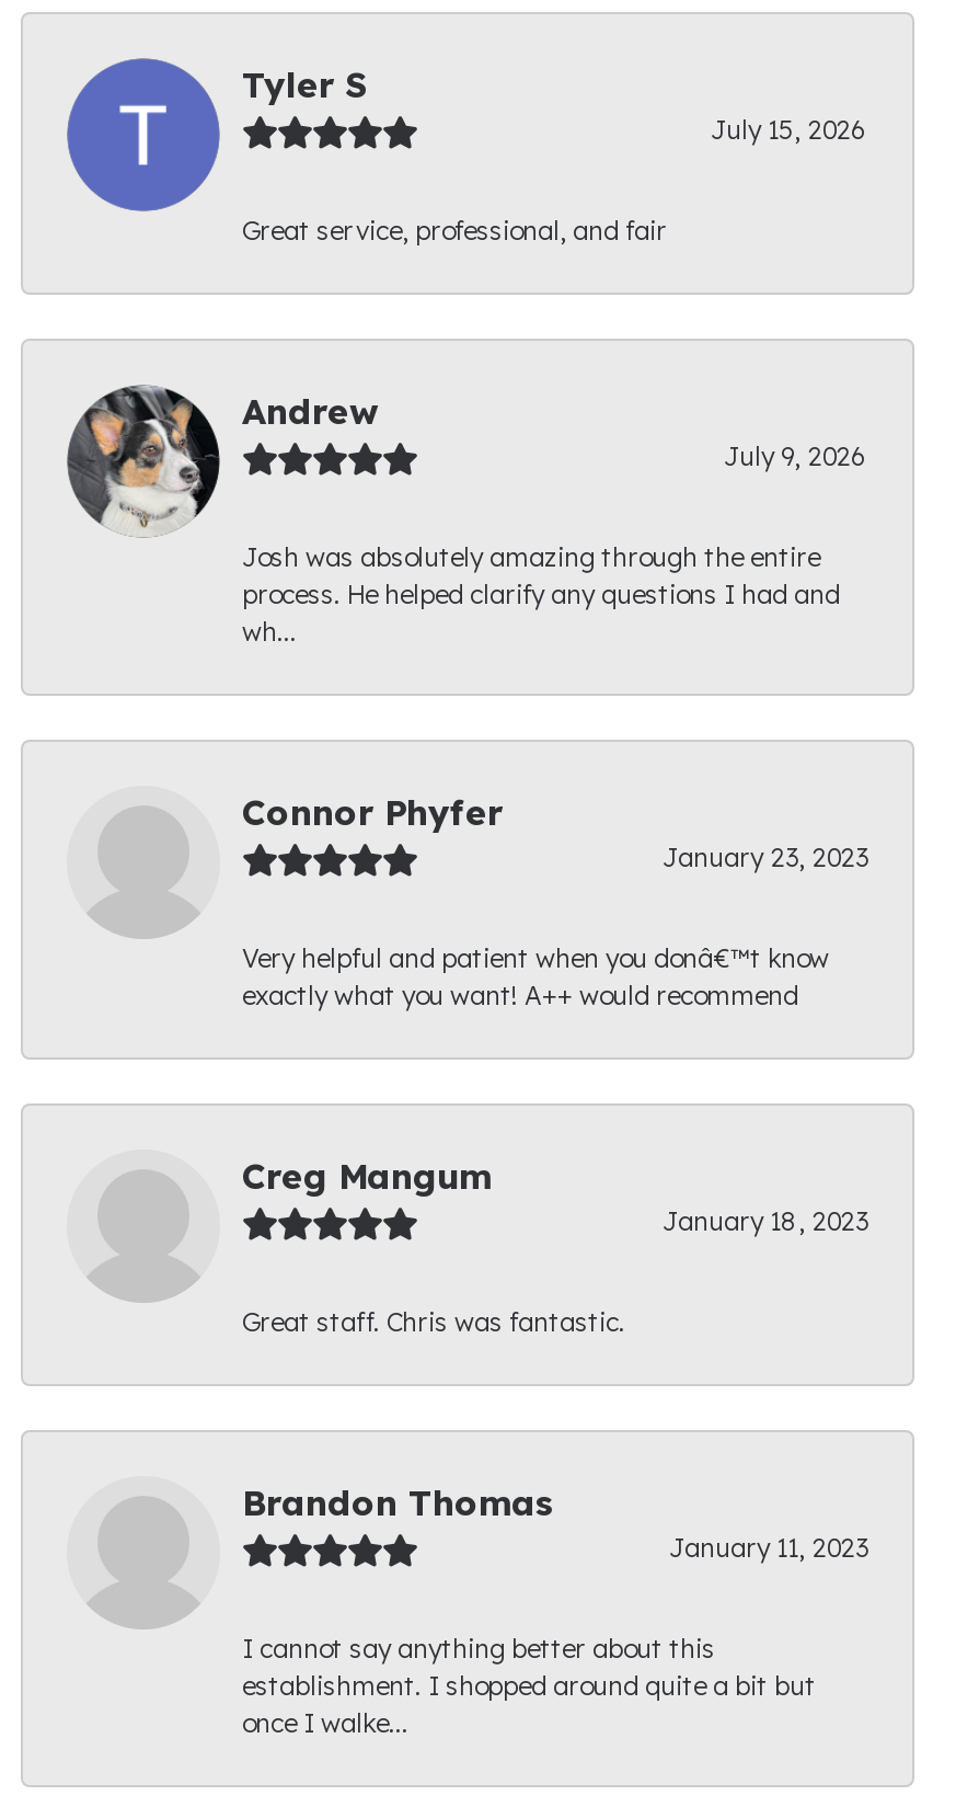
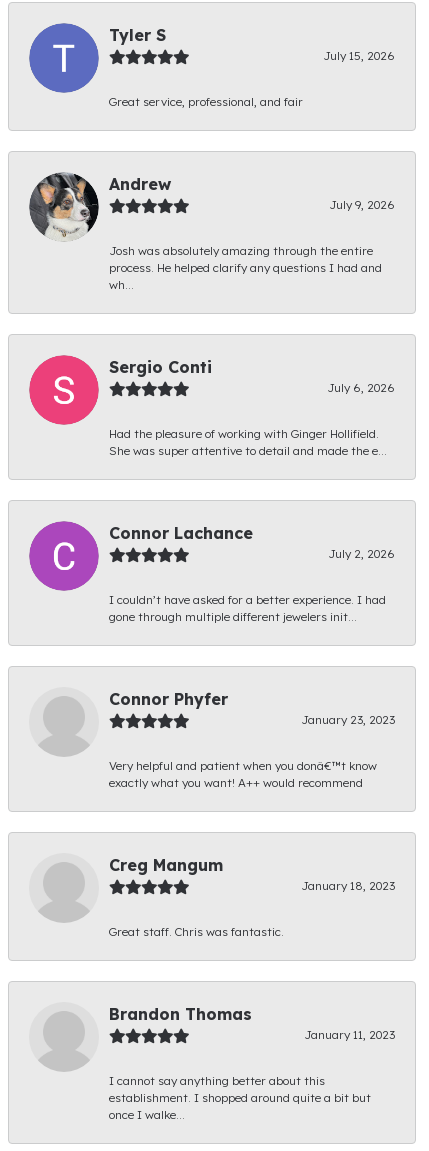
none -> [28,354,395,458] [image] | Sergio Conti | July 6, 2026 | Had the pleasure of working with Ginger Hollifield. | She was super attentive to detail and made the e...
none -> [28,520,395,624] [image] | Connor Lachance | July 2, 2026 | I couldn’t have asked for a better experience. I had | gone through multiple different jewelers init...

